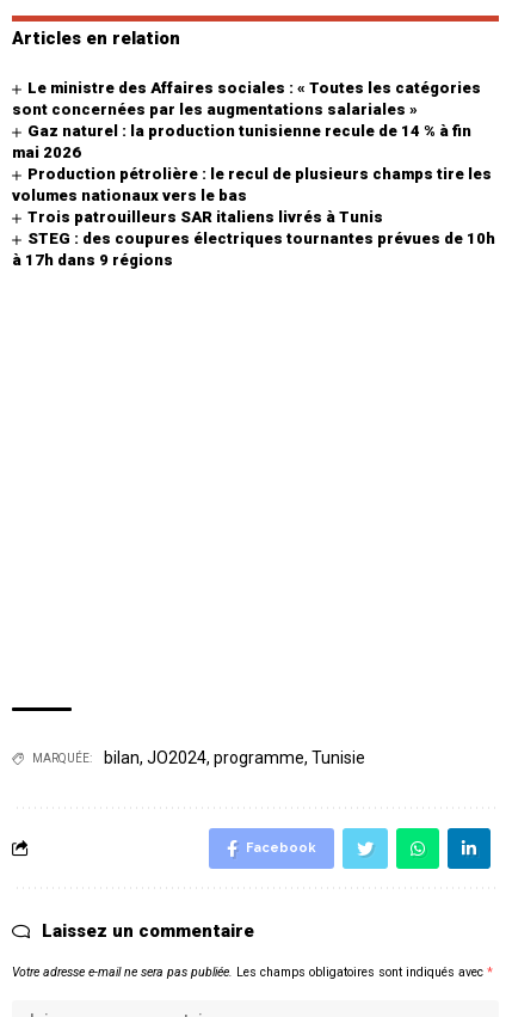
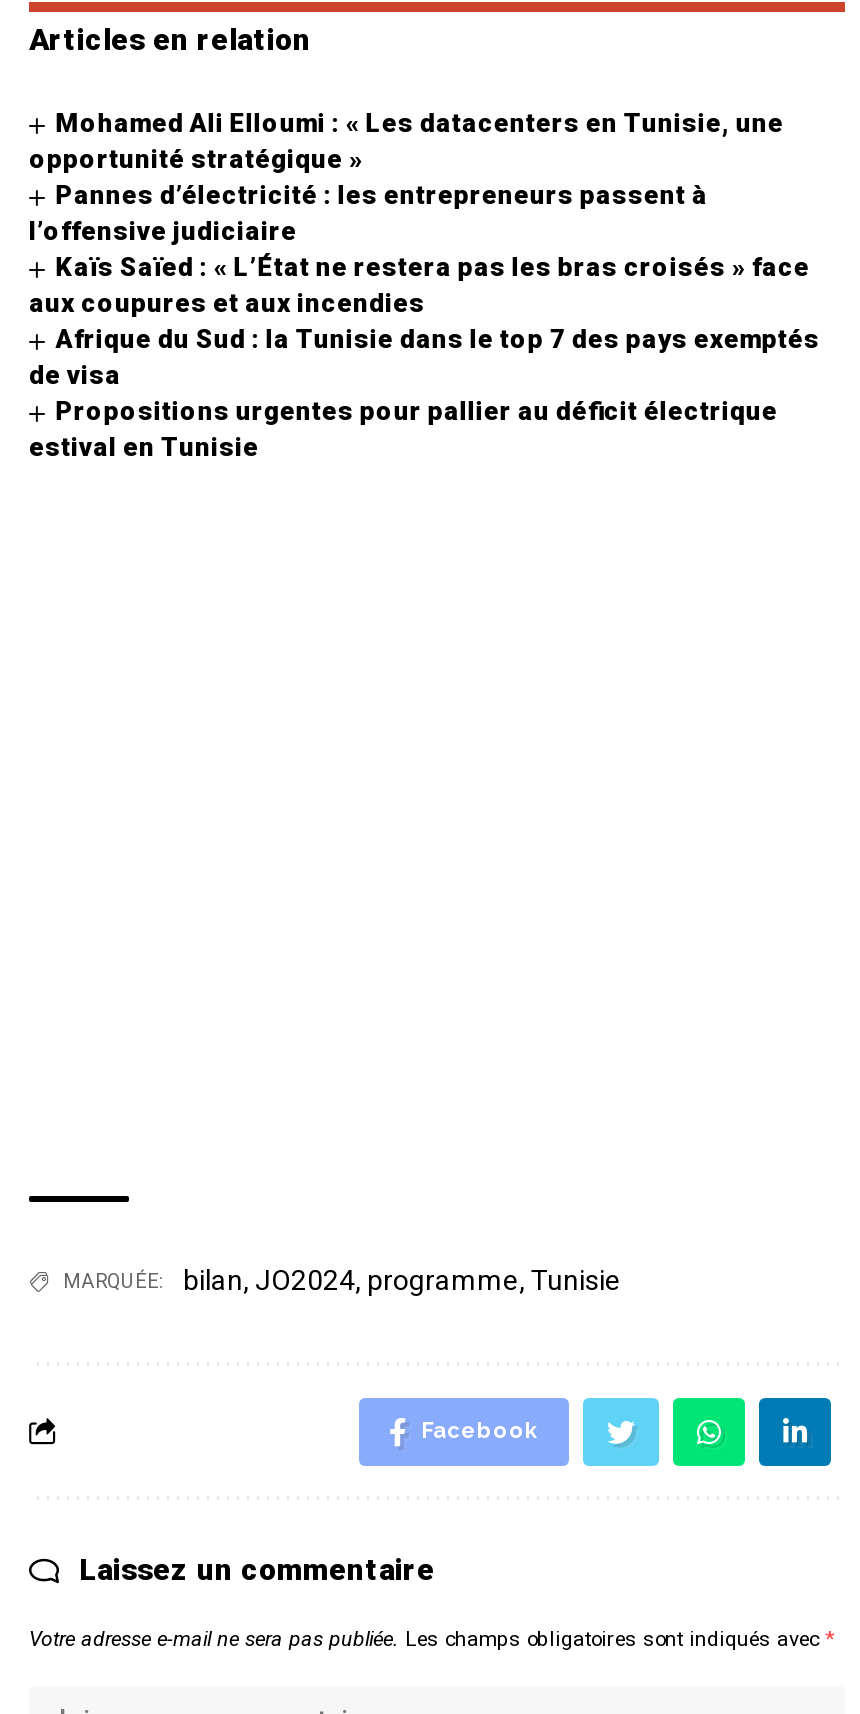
[12,79,496,269] Le ministre des Affaires sociales : « Toutes les catégories | sont concernées par les augmentations salariales » | Gaz naturel : la production tunisienne recule de 14 % à fin | mai 2026 | Production pétrolière : le recul de plusieurs champs tire les | volumes nationaux vers le bas | Trois patrouilleurs SAR italiens livrés à Tunis | STEG : des coupures électriques tournantes prévues de 10h | à 17h dans 9 régions -> [29,109,820,463] Mohamed Ali Elloumi : « Les datacenters en Tunisie, une | opportunité stratégique » | Pannes d’électricité : les entrepreneurs passent à | l’offensive judiciaire | Kaïs Saïed : « L’État ne restera pas les bras croisés » face | aux coupures et aux incendies | Afrique du Sud : la Tunisie dans le top 7 des pays exemptés | de visa | Propositions urgentes pour pallier au déficit électrique | estival en Tunisie

